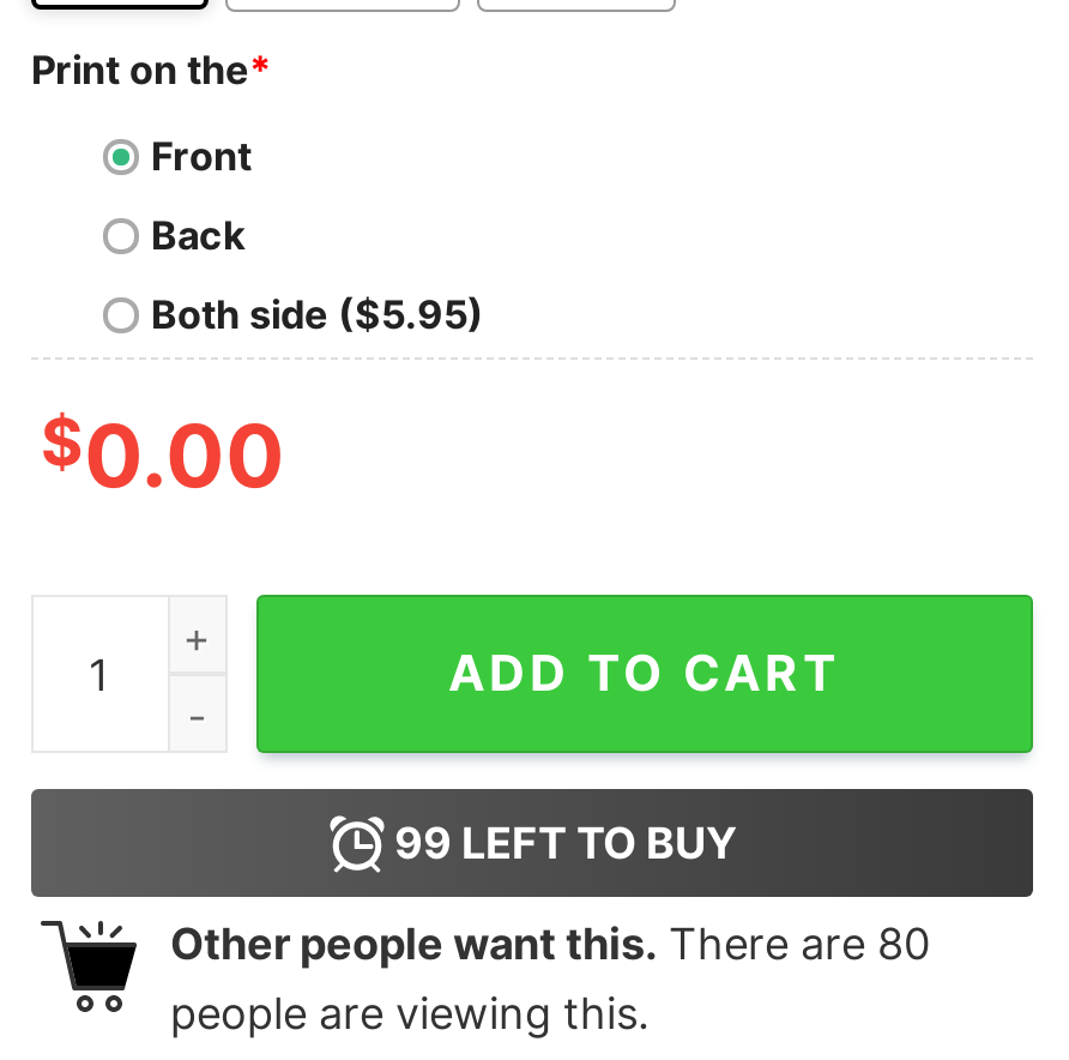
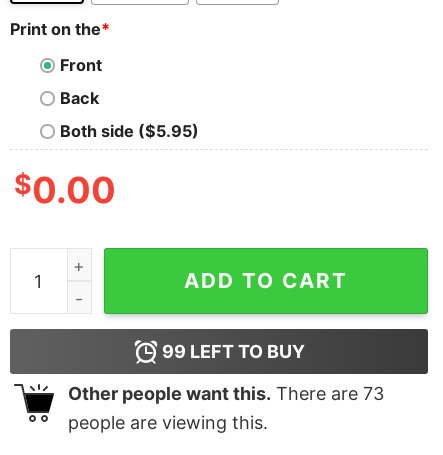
[170,919,930,969] Other people want this. There are 80 -> [68,383,384,404] Other people want this. There are 73

